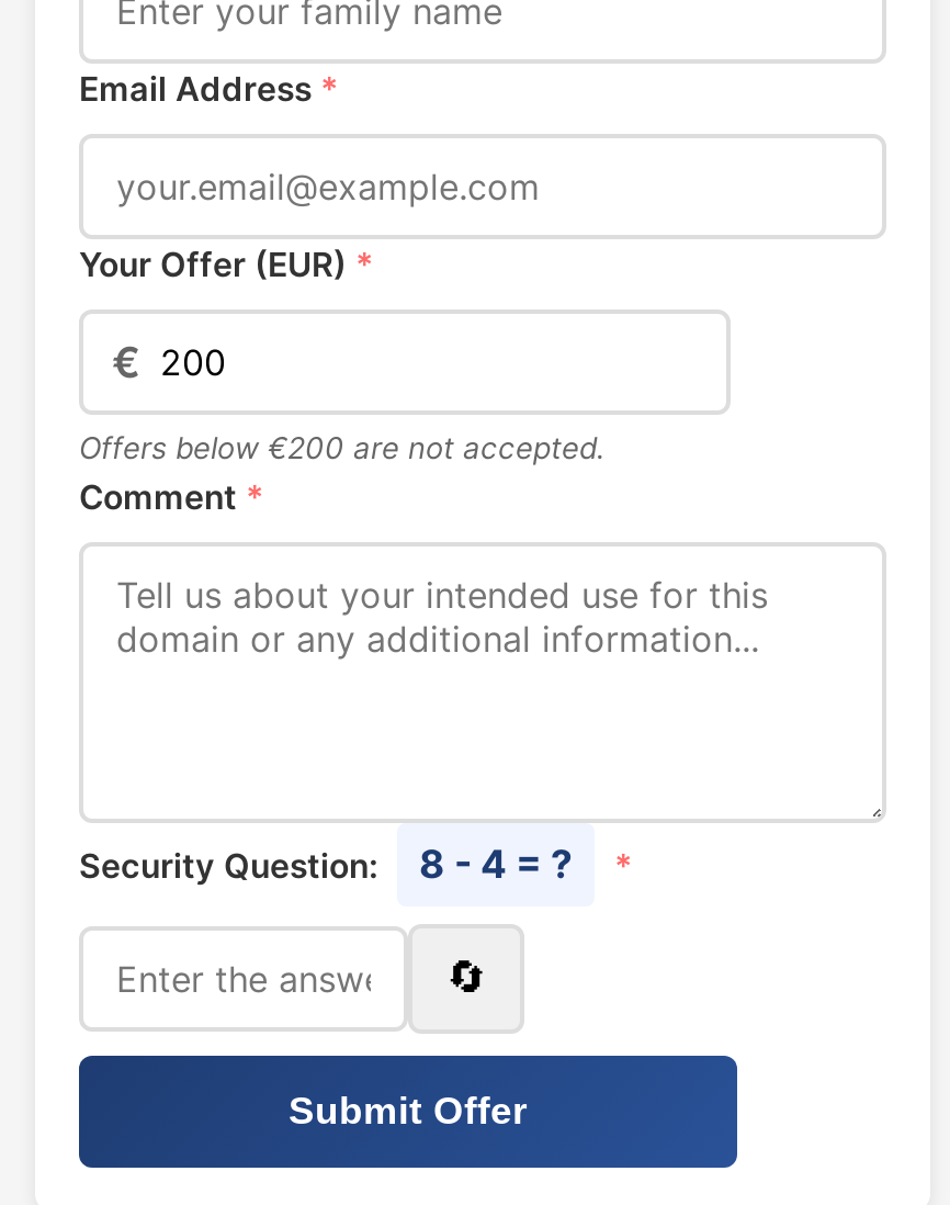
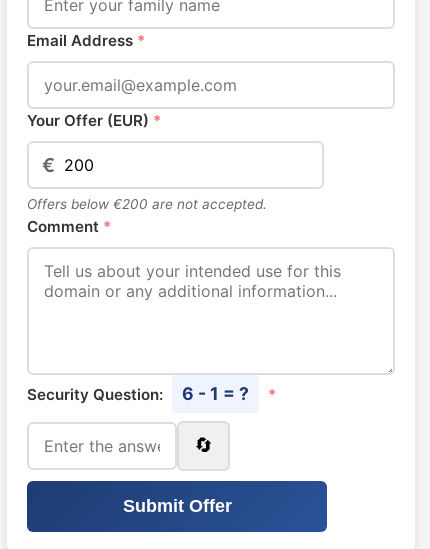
[419,841,573,887] 8 - 4 = ? -> [182,383,249,404] 6 - 1 = ?

